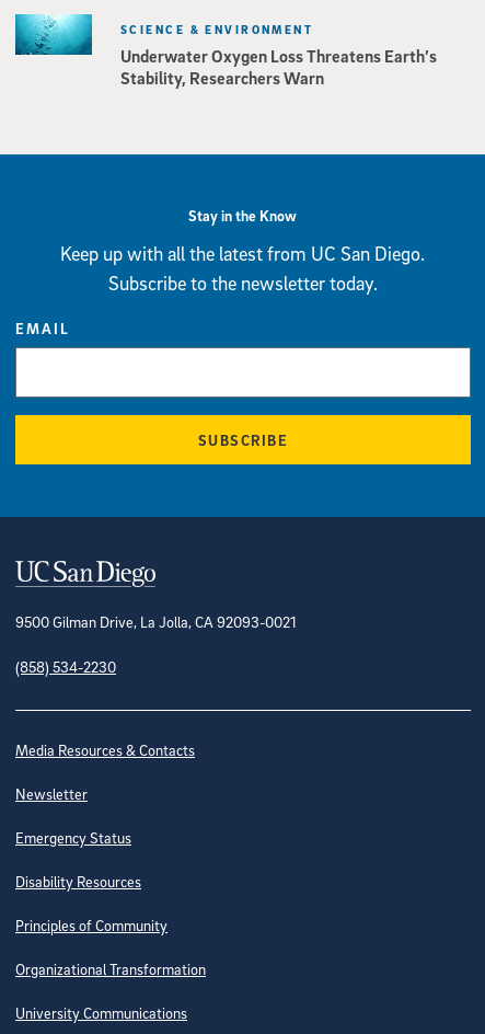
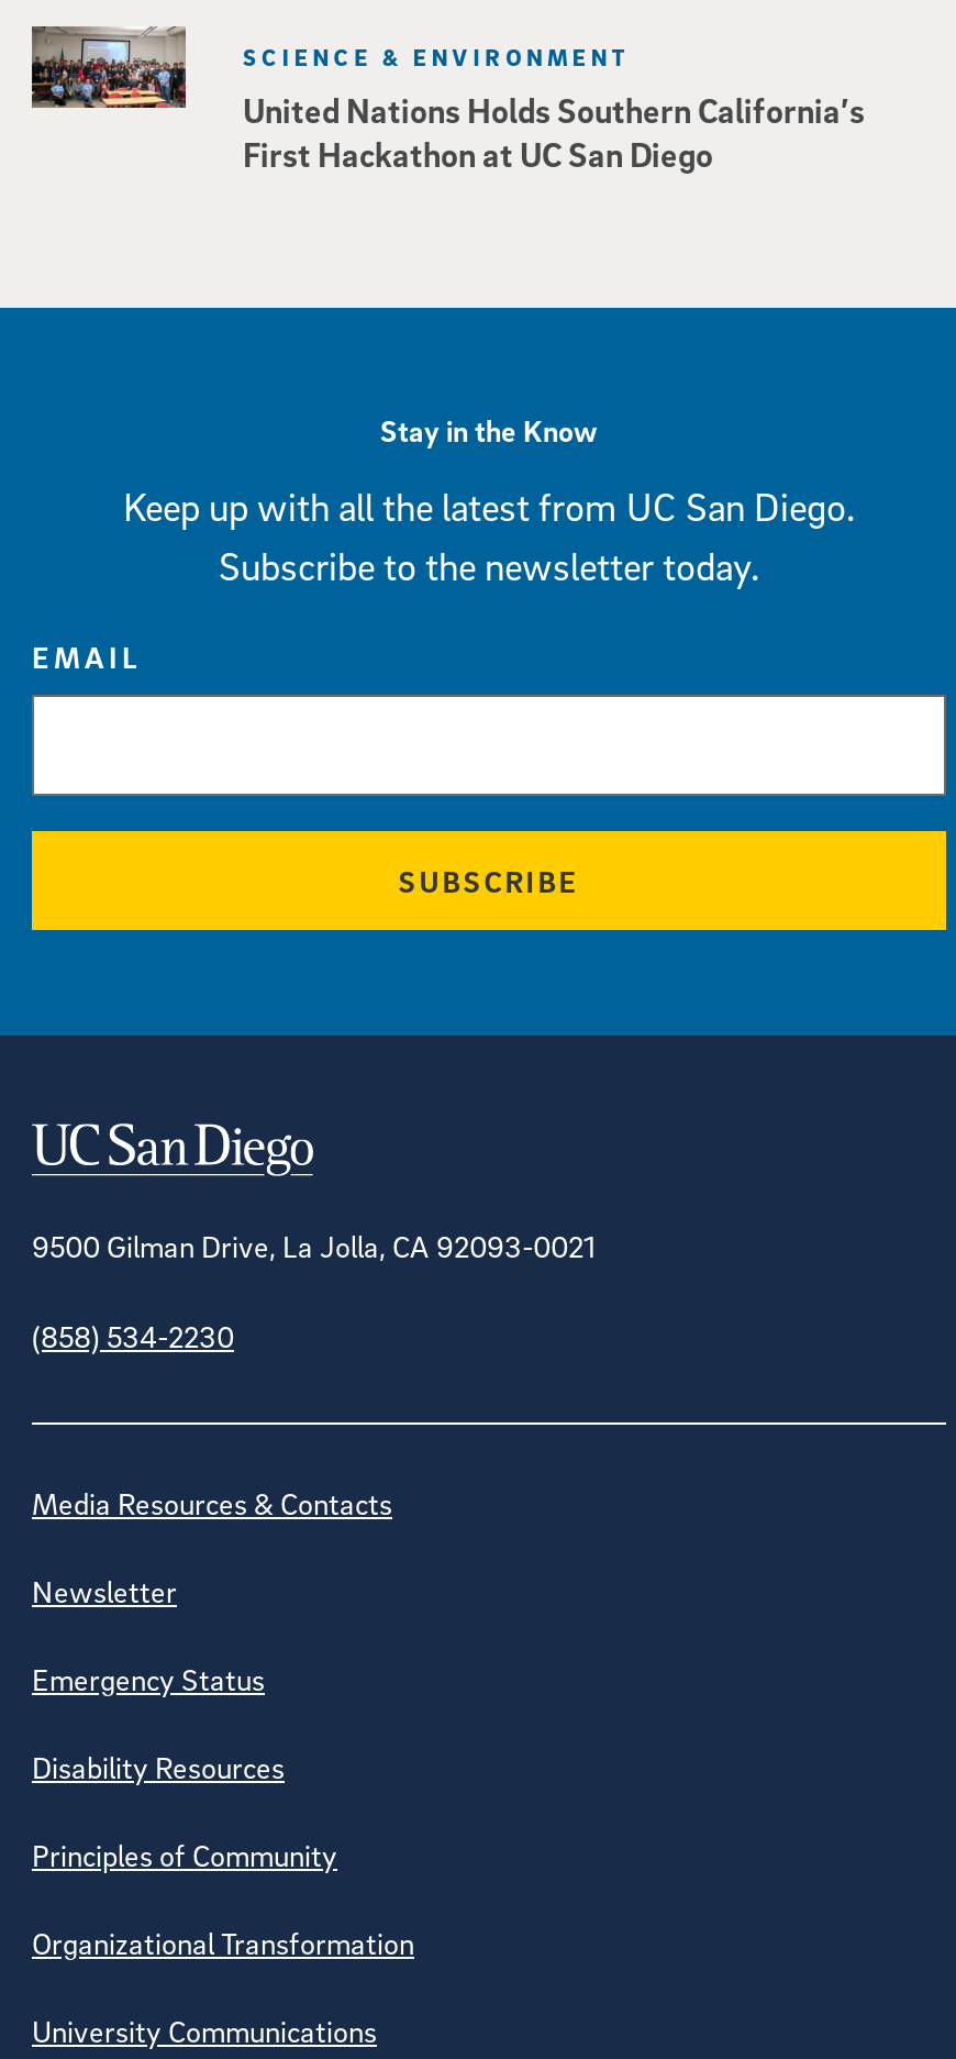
[14,13,437,88] [image] | Underwater Oxygen Loss Threatens Earth’s | Stability, Researchers Warn -> [30,25,865,176] [image] | United Nations Holds Southern California’s | First Hackathon at UC San Diego

